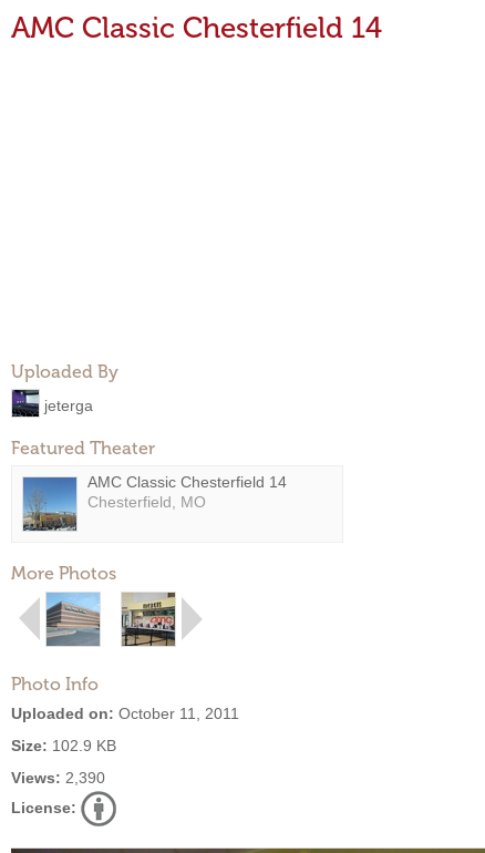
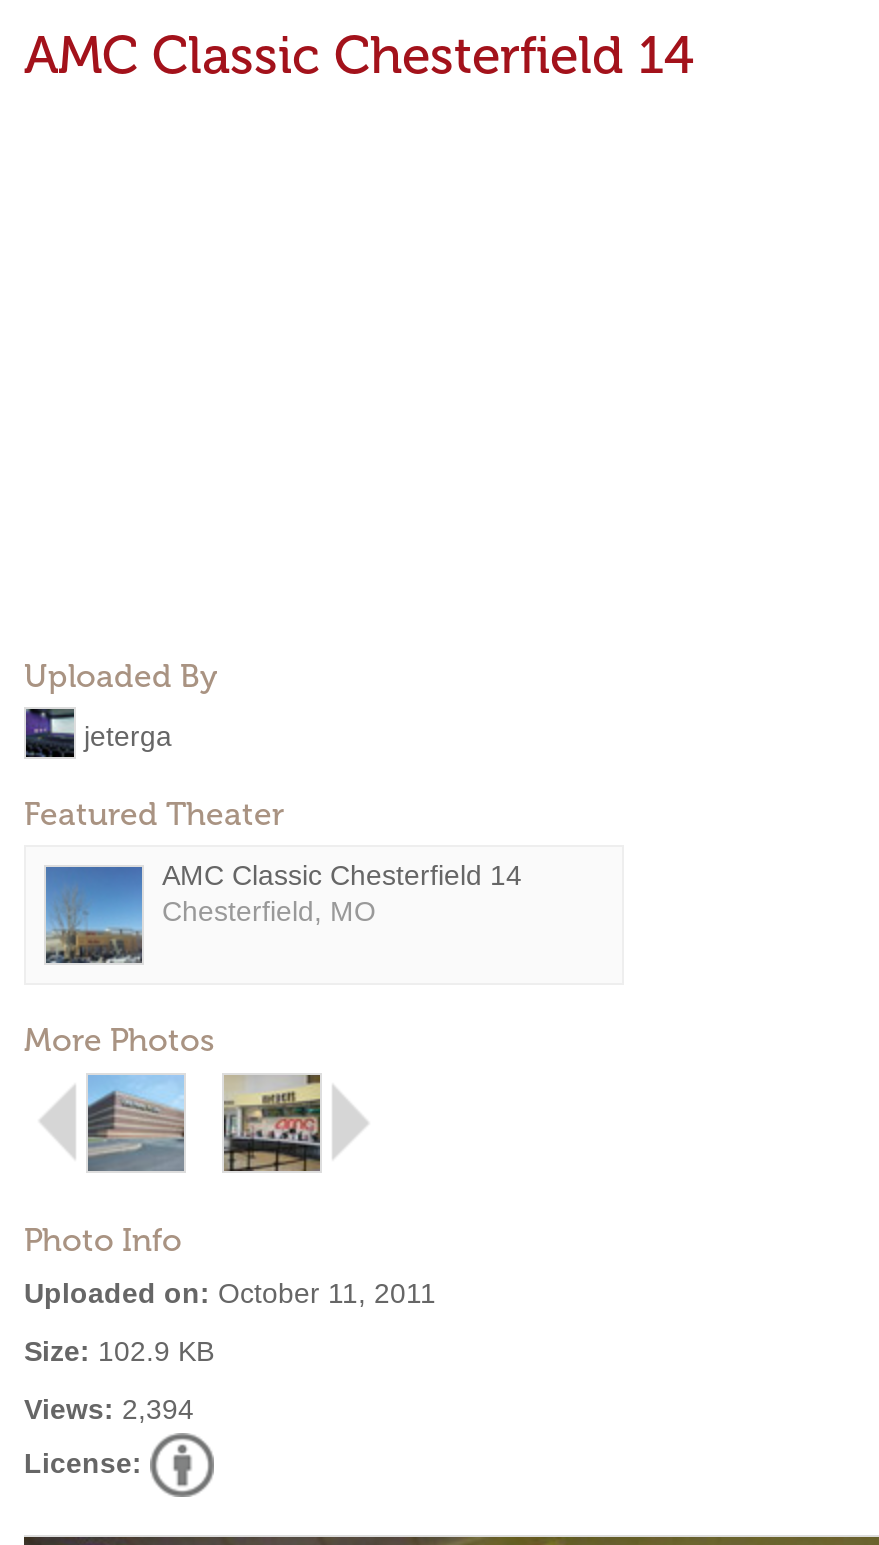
[11,769,105,787] Views: 2,390 -> [24,1393,194,1425] Views: 2,394

